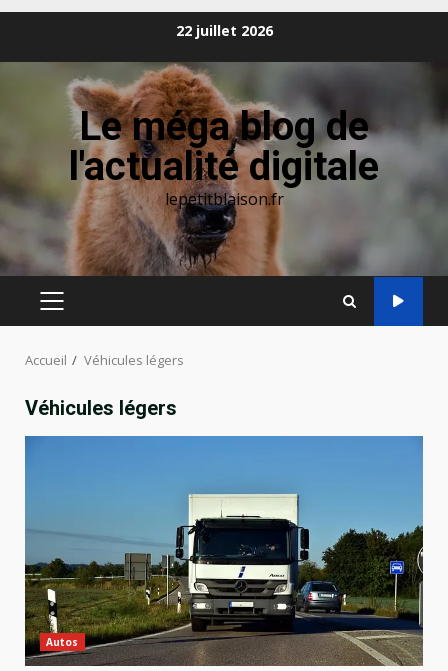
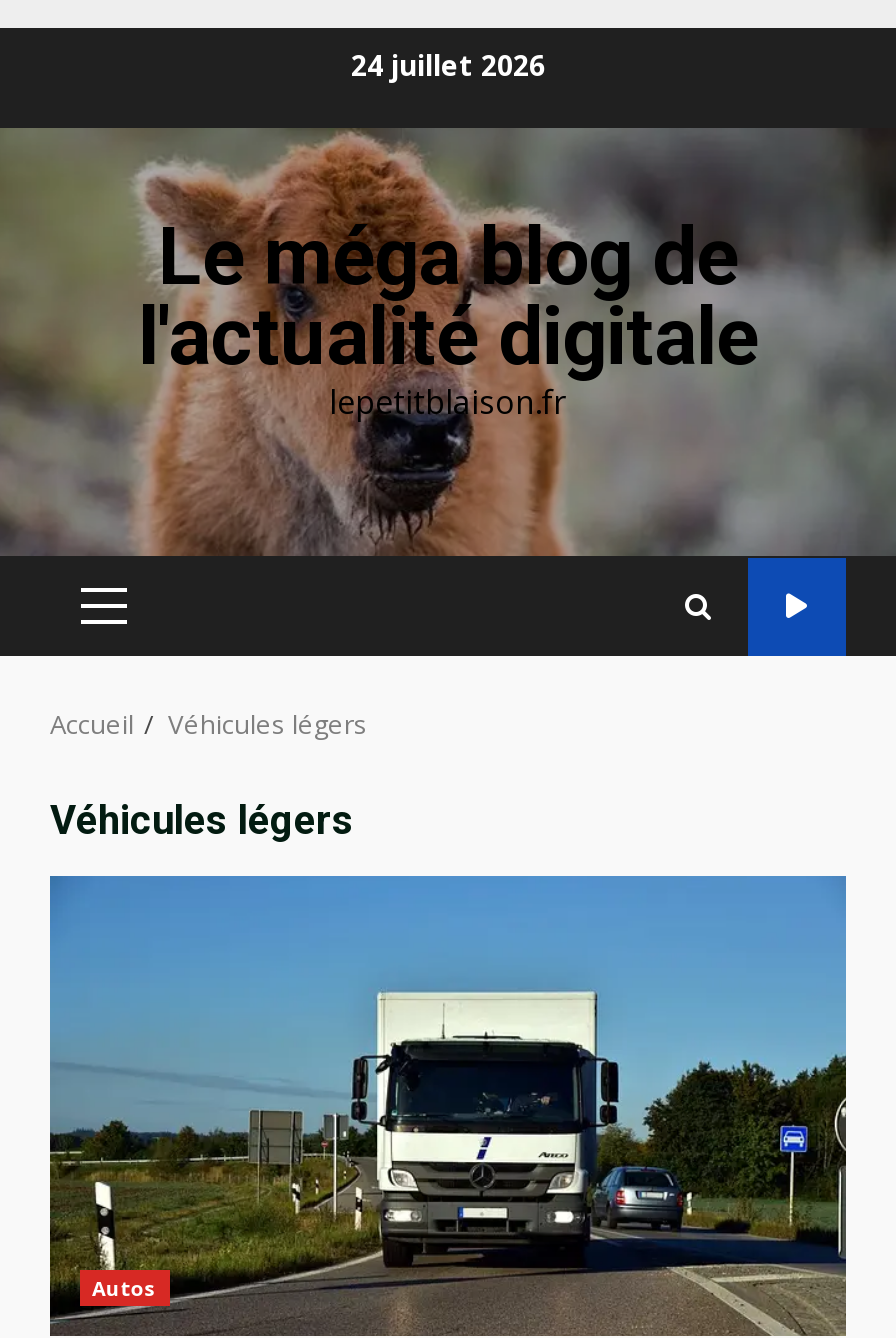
[175,20,272,39] 22 juillet 2026 -> [351,45,545,83] 24 juillet 2026

